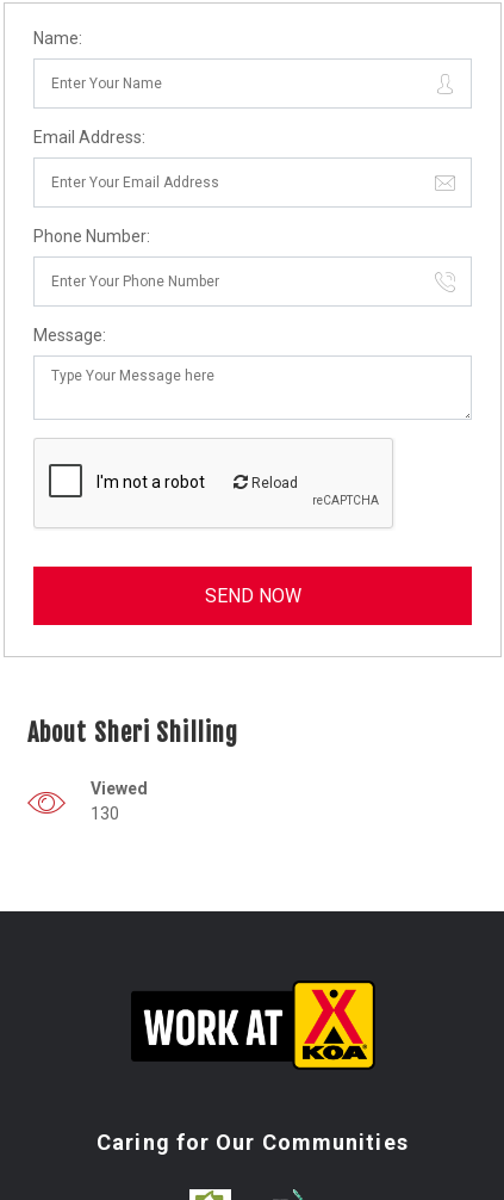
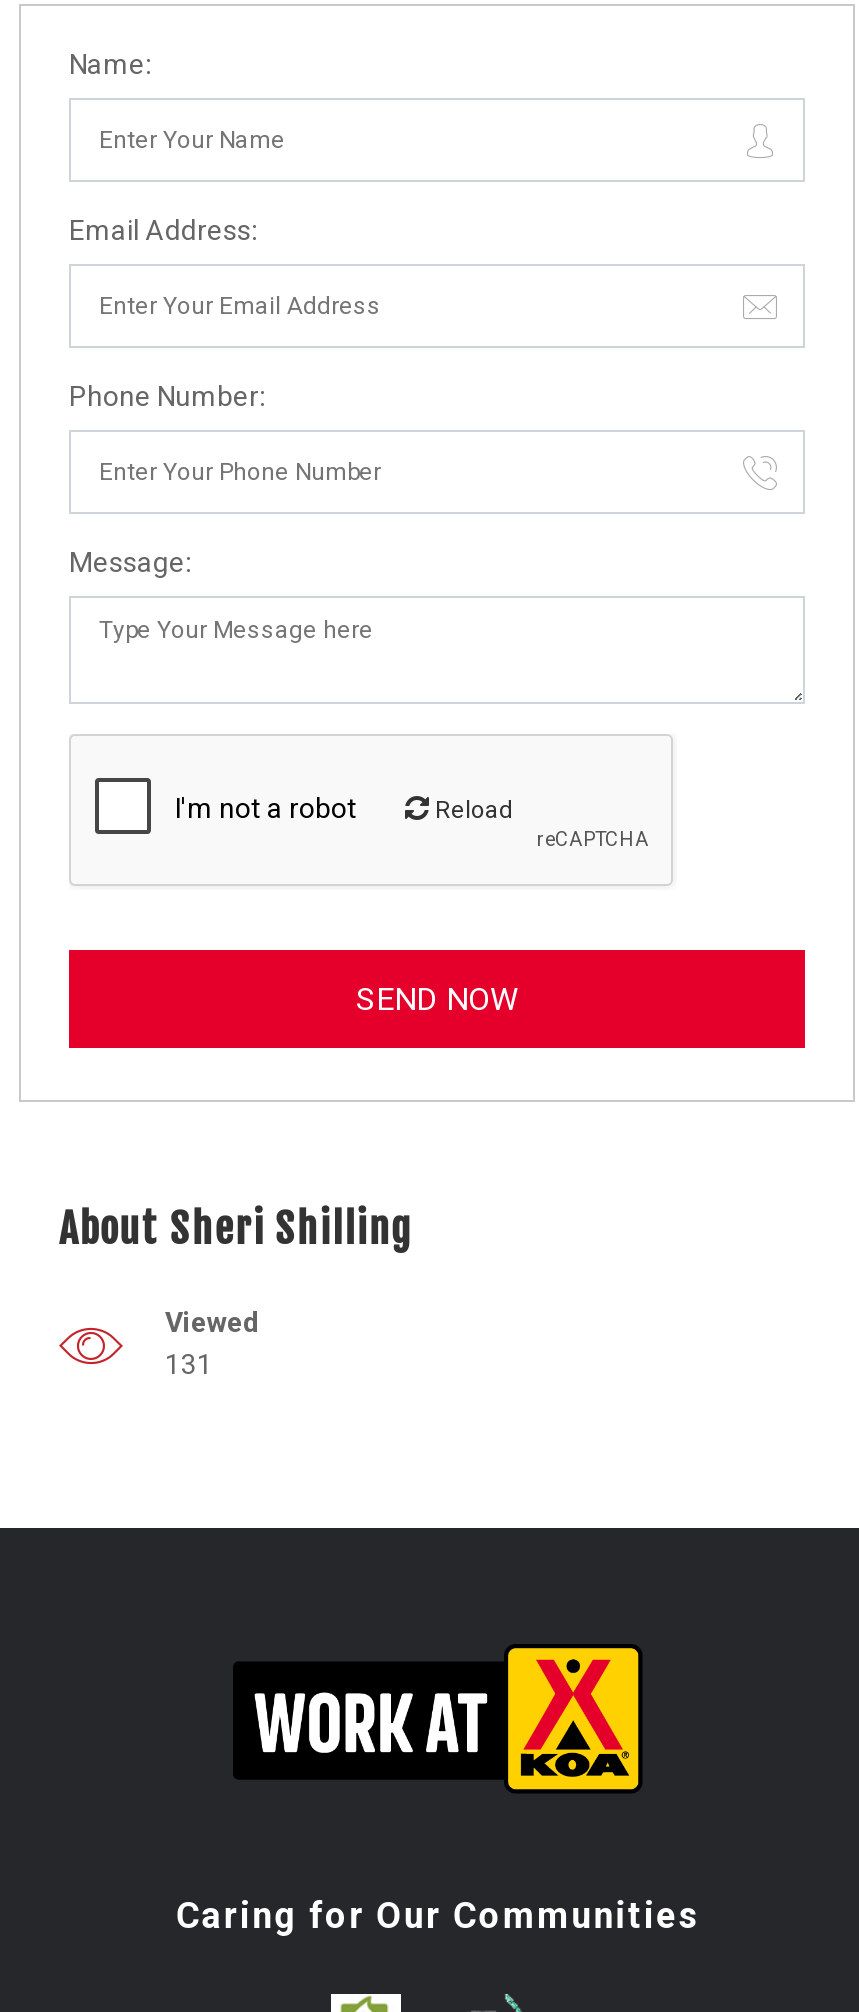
[91,804,119,823] 130 -> [165,1348,213,1380] 131

